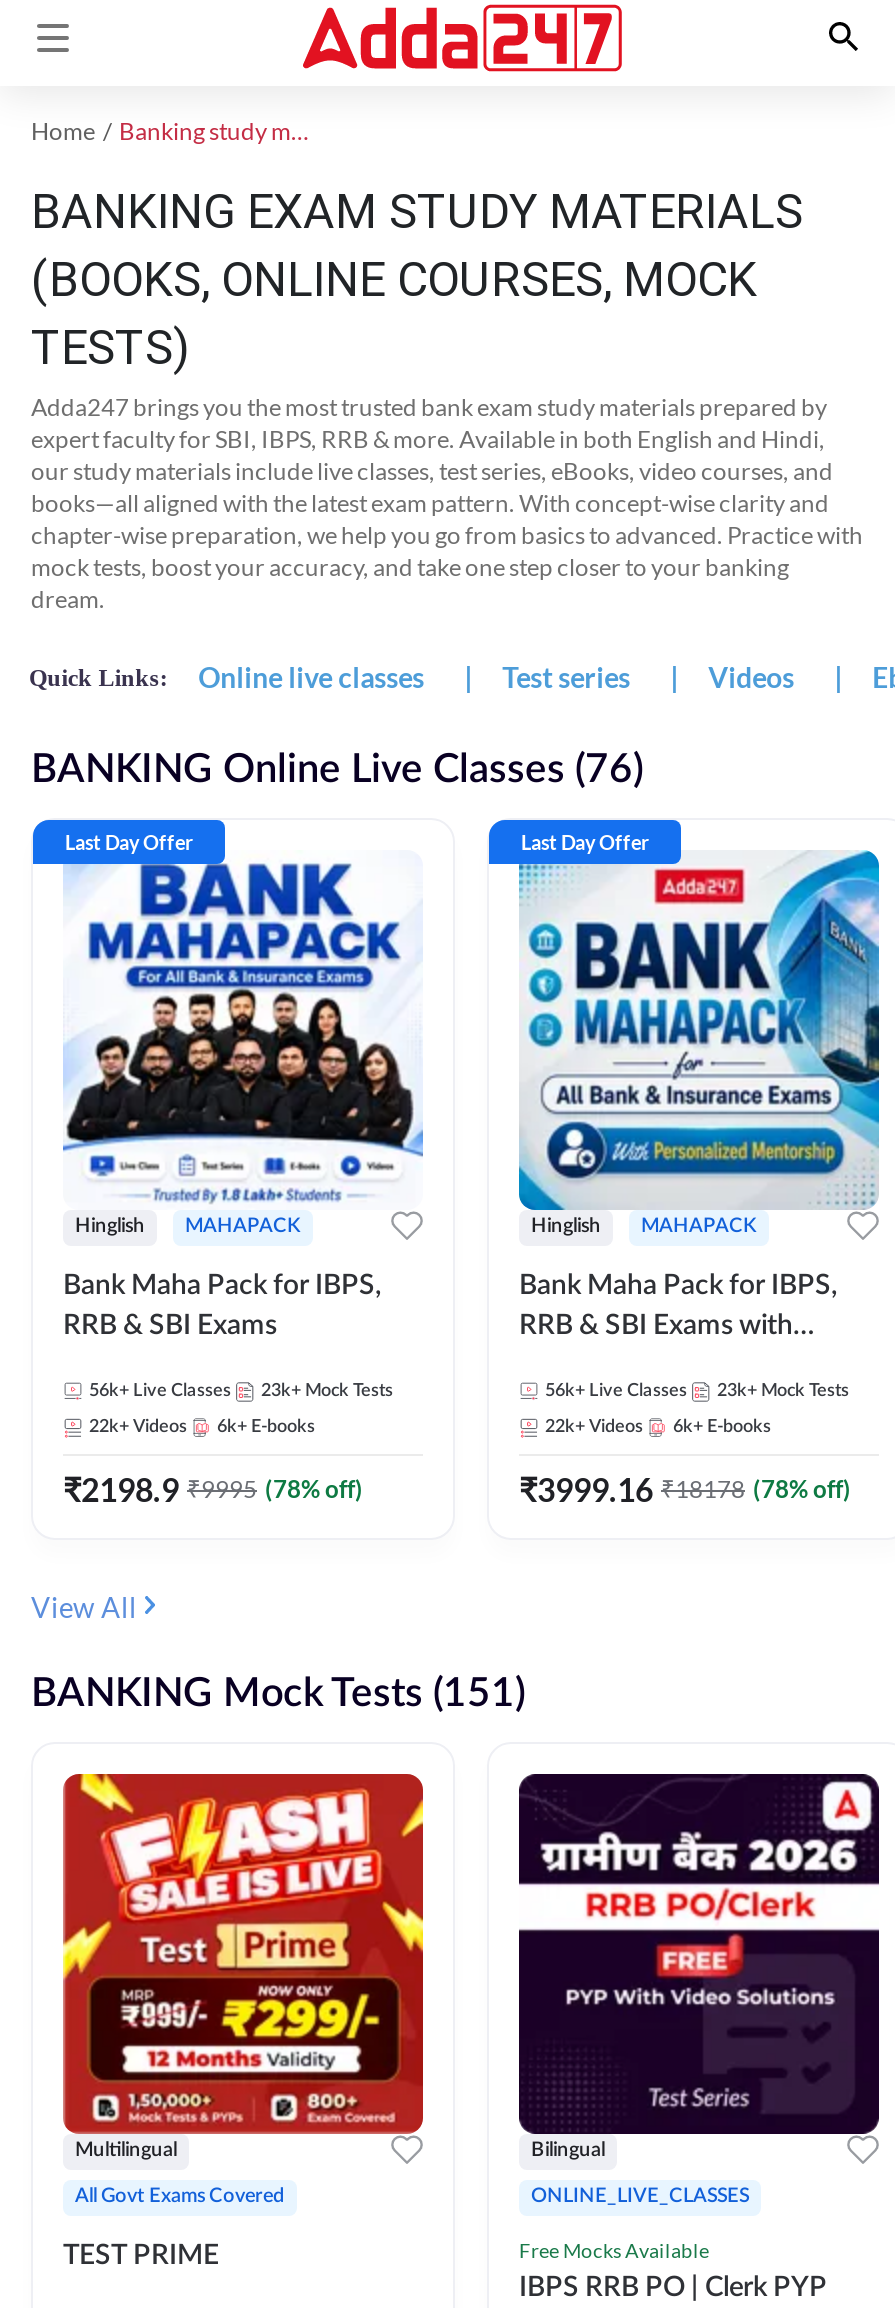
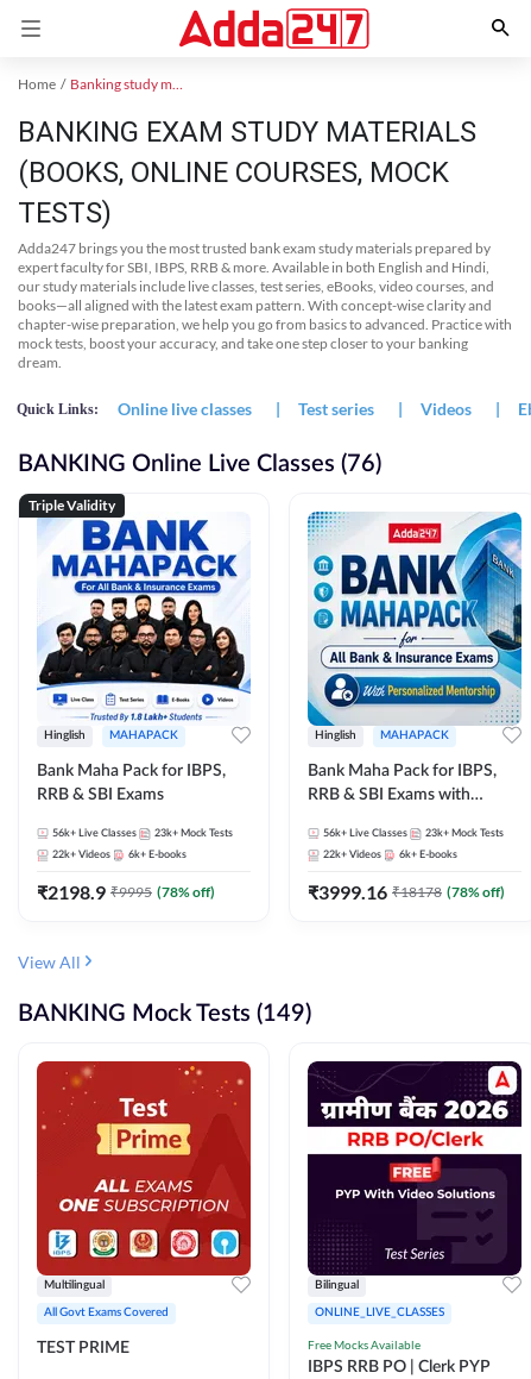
[65,830,193,854] Last Day Offer -> [29,496,115,514] Triple Validity
[521,830,649,854] Last Day Offer -> none
[31,1674,525,1714] BANKING Mock Tests (151) -> [18,1002,311,1026] BANKING Mock Tests (149)
[61,1772,425,2124] [image] -> [36,1060,252,1268] [image]

